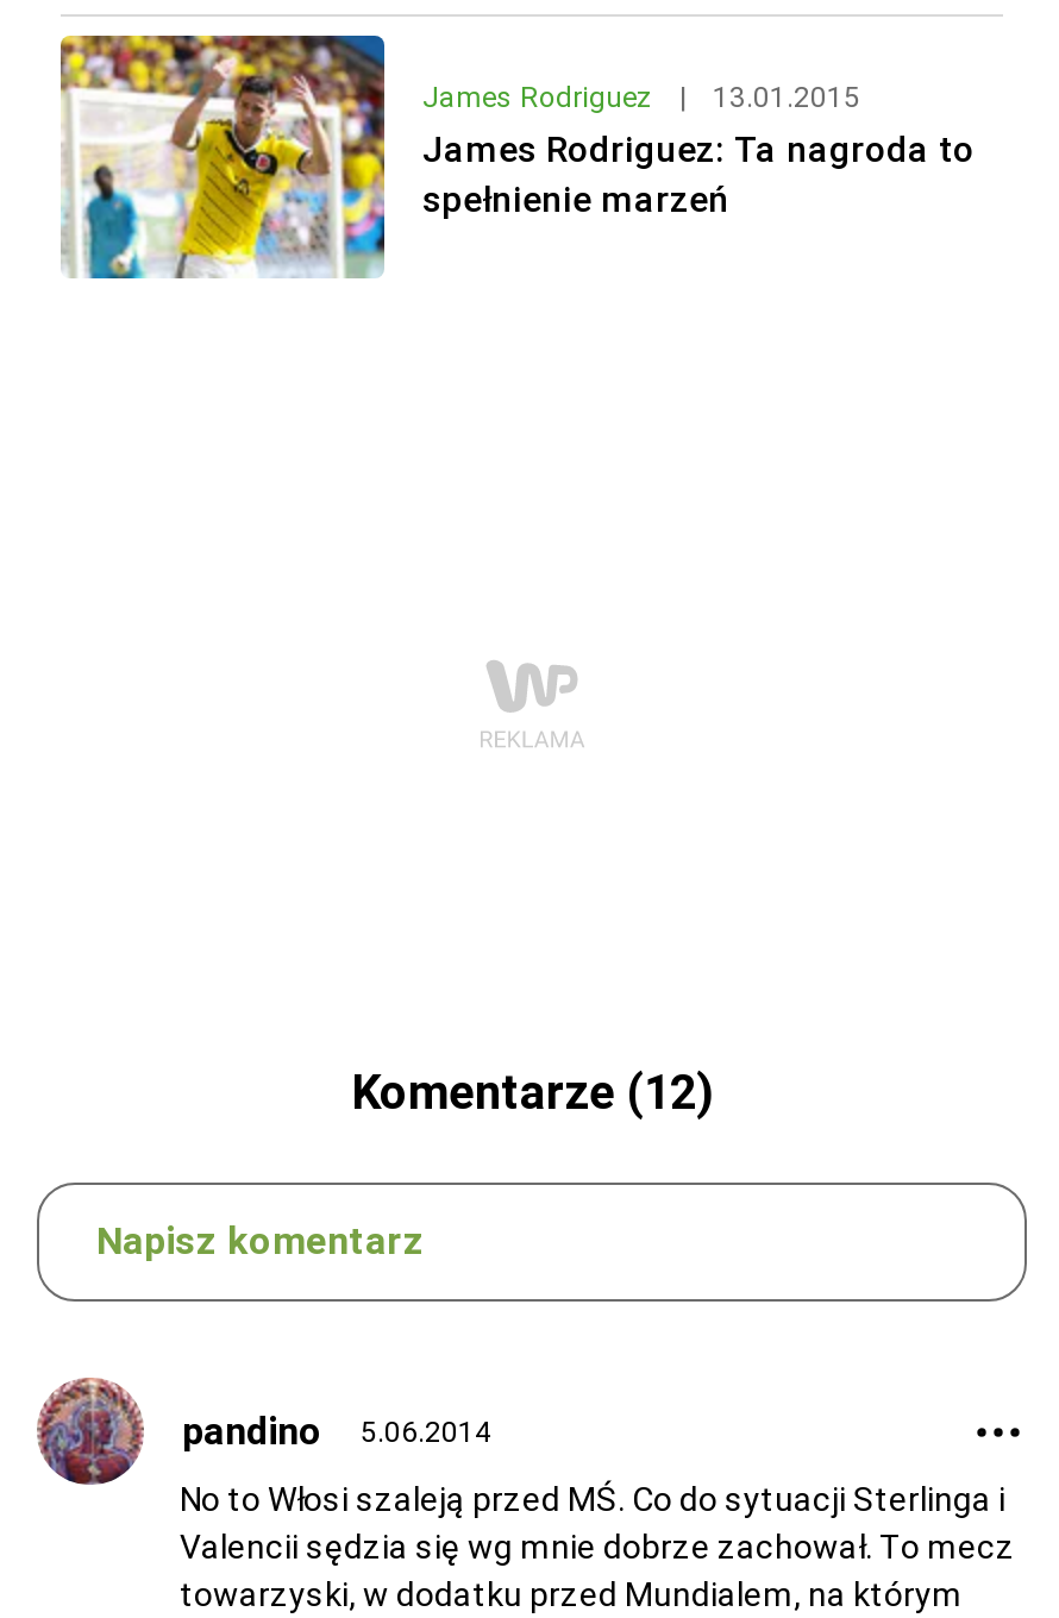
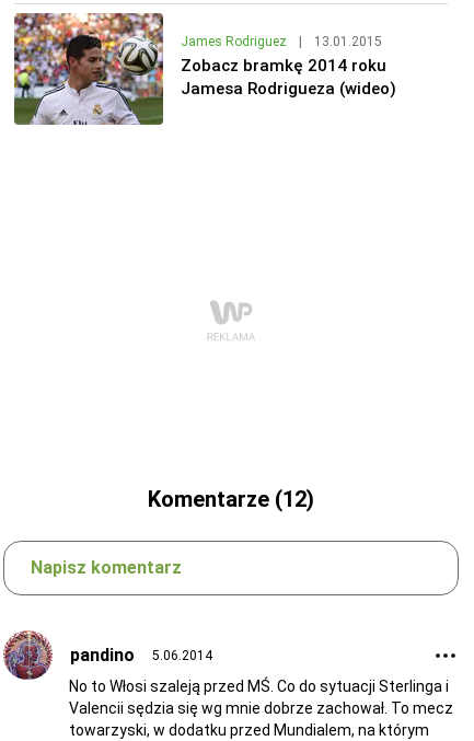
[58,33,975,281] [image] | James Rodriguez: Ta nagroda to | spełnienie marzeń -> [13,12,396,126] [image] | Zobacz bramkę 2014 roku | Jamesa Rodrigueza (wideo)

